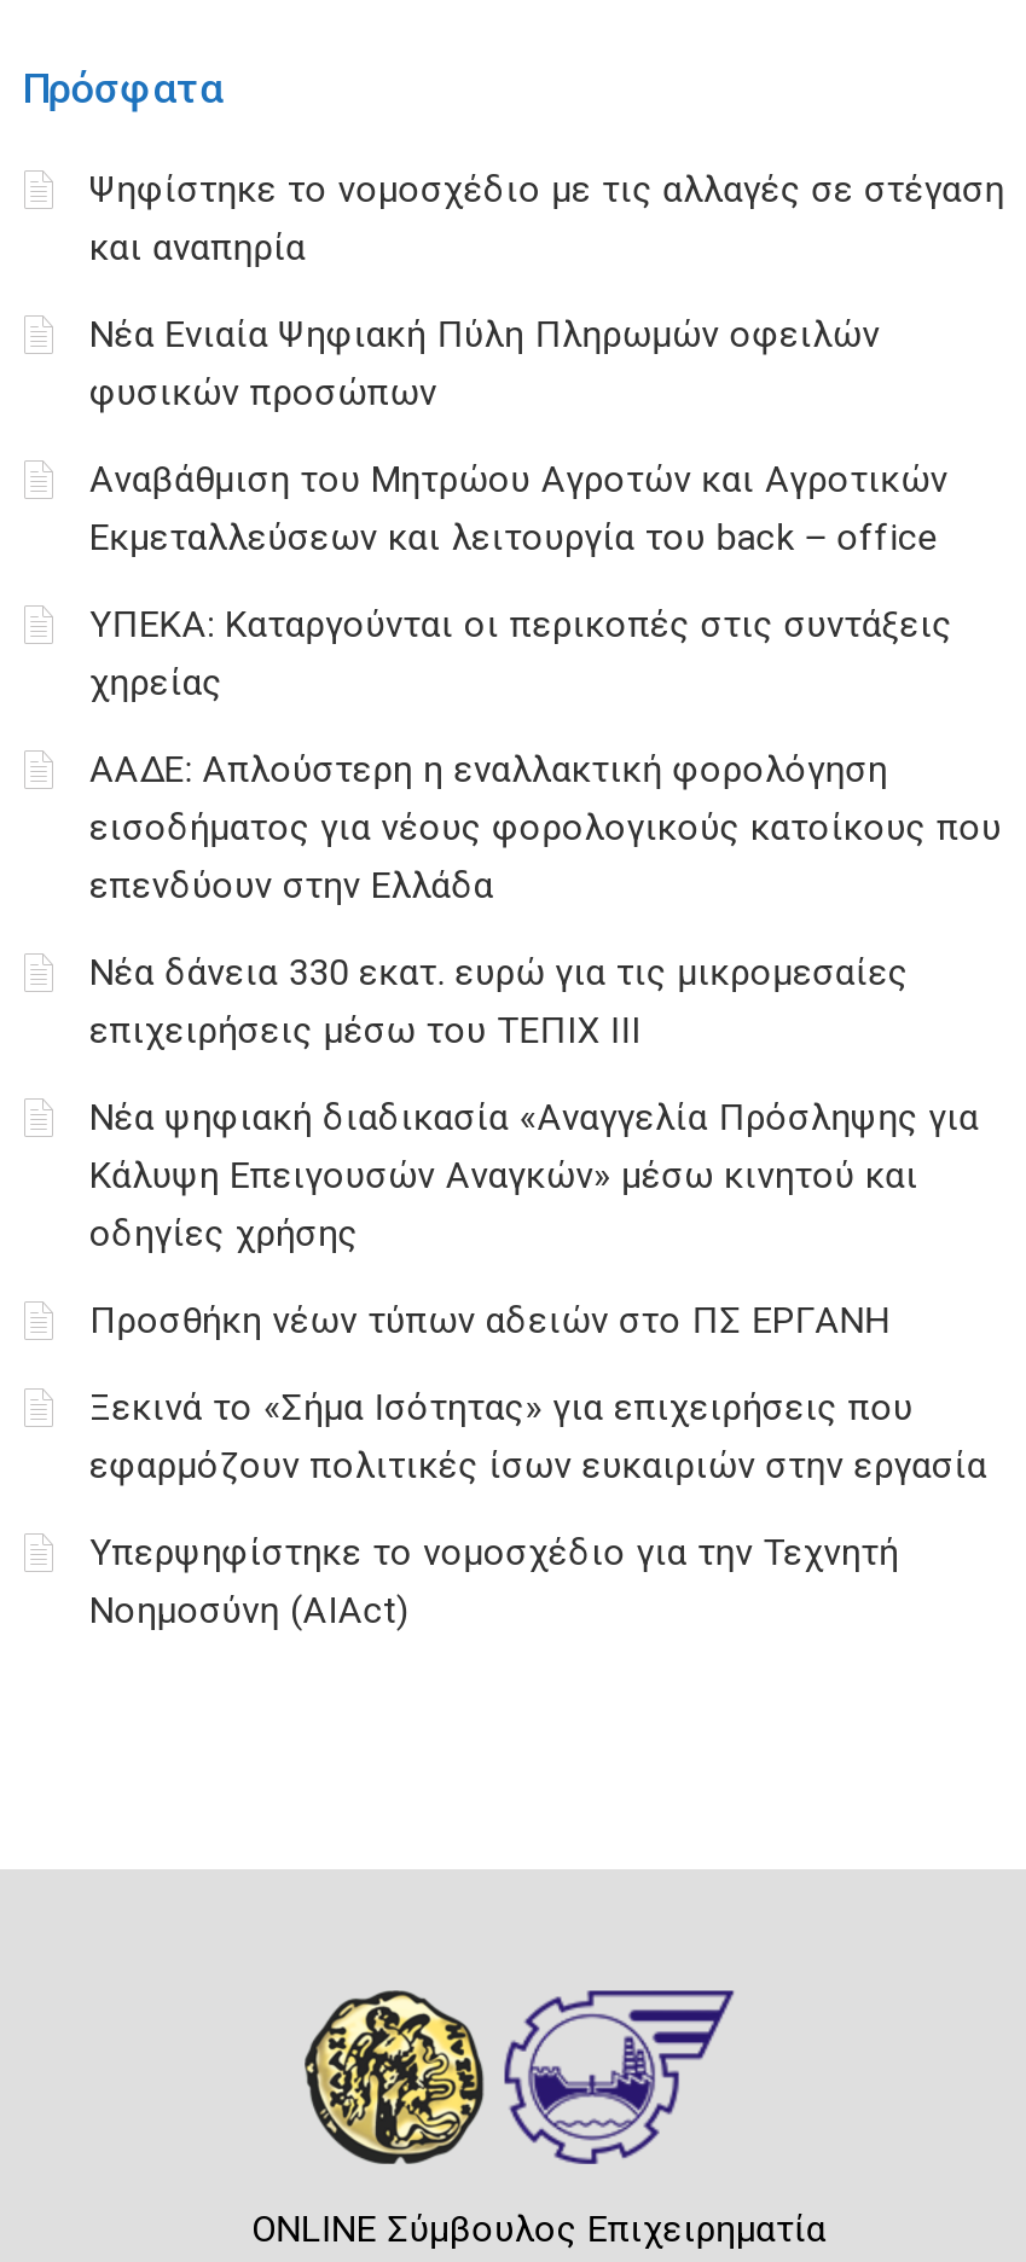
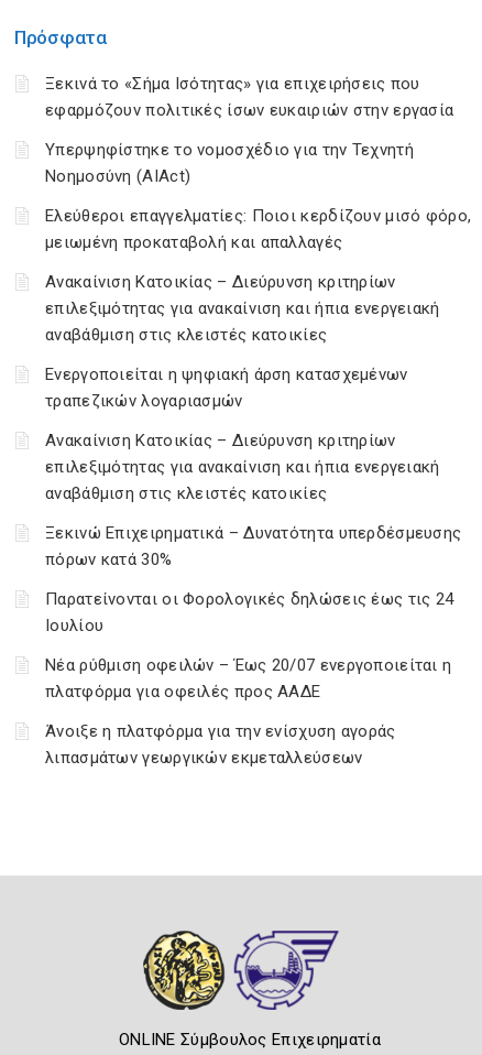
[89,167,1005,1341] Ψηφίστηκε το νομοσχέδιο με τις αλλαγές σε στέγαση | και αναπηρία | Νέα Ενιαία Ψηφιακή Πύλη Πληρωμών οφειλών | φυσικών προσώπων | Αναβάθμιση του Μητρώου Αγροτών και Αγροτικών | Εκμεταλλεύσεων και λειτουργία του back – office | ΥΠΕΚΑ: Καταργούνται οι περικοπές στις συντάξεις | χηρείας | ΑΑΔΕ: Απλούστερη η εναλλακτική φορολόγηση | εισοδήματος για νέους φορολογικούς κατοίκους που | επενδύουν στην Ελλάδα | Νέα δάνεια 330 εκατ. ευρώ για τις μικρομεσαίες | επιχειρήσεις μέσω του ΤΕΠΙΧ ΙΙΙ | Νέα ψηφιακή διαδικασία «Αναγγελία Πρόσληψης για | Κάλυψη Επειγουσών Αναγκών» μέσω κινητού και | οδηγίες χρήσης | Προσθήκη νέων τύπων αδειών στο ΠΣ ΕΡΓΑΝΗ -> none
moved [89,1385,987,1631] -> [45,73,454,186]: Ξεκινά το «Σήμα Ισότητας» για επιχειρήσεις που | εφαρμόζουν πολιτικές ίσων ευκαιριών στην εργασία | Υπερψηφίστηκε το νομοσχέδιο για την Τεχνητή | Νοημοσύνη (AIAct)
none -> [45,205,471,767] Ελεύθεροι επαγγελματίες: Ποιοι κερδίζουν μισό φόρο, | μειωμένη προκαταβολή και απαλλαγές | Ανακαίνιση Κατοικίας – Διεύρυνση κριτηρίων | επιλεξιμότητας για ανακαίνιση και ήπια ενεργειακή | αναβάθμιση στις κλειστές κατοικίες | Ενεργοποιείται η ψηφιακή άρση κατασχεμένων | τραπεζικών λογαριασμών | Ανακαίνιση Κατοικίας – Διεύρυνση κριτηρίων | επιλεξιμότητας για ανακαίνιση και ήπια ενεργειακή | αναβάθμιση στις κλειστές κατοικίες | Ξεκινώ Επιχειρηματικά – Δυνατότητα υπερδέσμευσης | πόρων κατά 30% | Παρατείνονται οι Φορολογικές δηλώσεις έως τις 24 | Ιουλίου | Νέα ρύθμιση οφειλών – Έως 20/07 ενεργοποιείται η | πλατφόρμα για οφειλές προς ΑΑΔΕ | Άνοιξε η πλατφόρμα για την ενίσχυση αγοράς | λιπασμάτων γεωργικών εκμεταλλεύσεων

